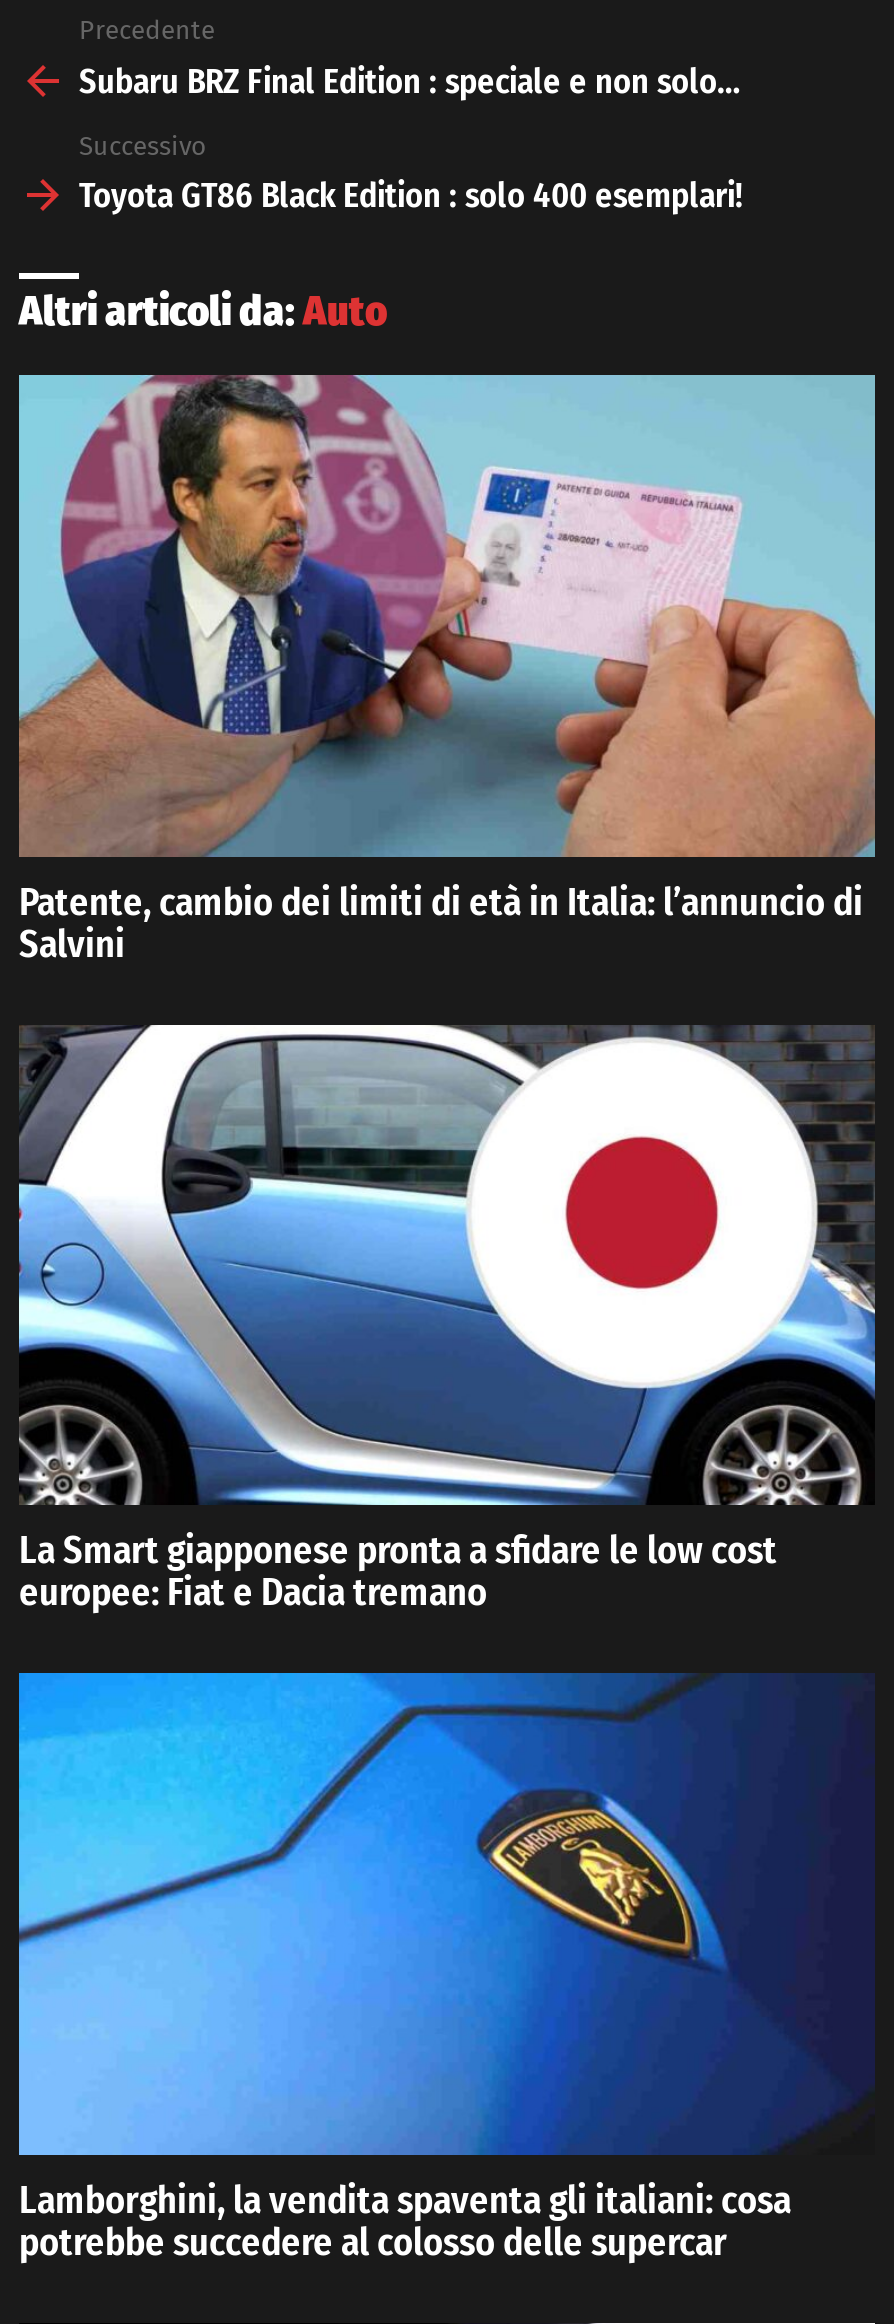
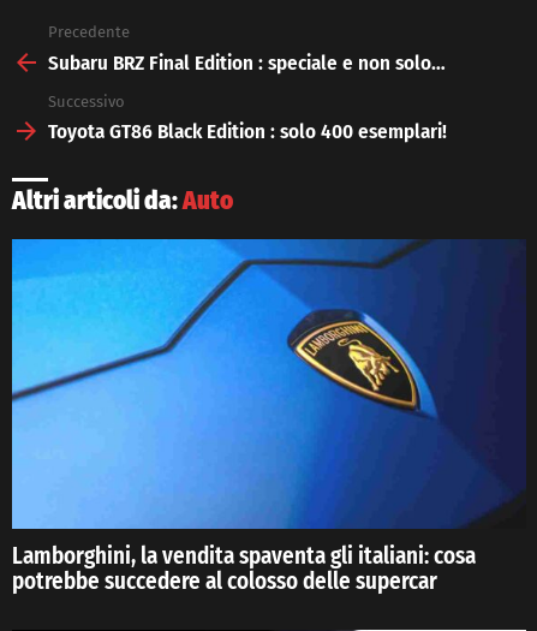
[17,373,877,967] [image] | Patente, cambio dei limiti di età in Italia: l’annuncio di | Salvini -> none
[17,1023,877,1616] [image] | La Smart giapponese pronta a sfidare le low cost | europee: Fiat e Dacia tremano -> none

